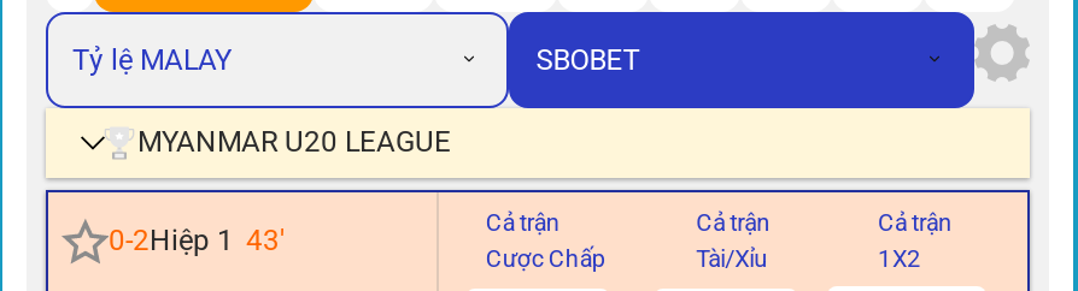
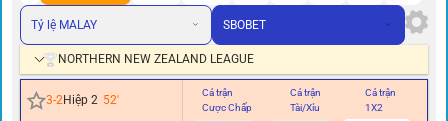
[137,124,451,158] MYANMAR U20 LEAGUE -> [58,52,254,66] NORTHERN NEW ZEALAND LEAGUE
[109,223,280,256] 0-2Hiệp 1 43 -> [46,93,117,107] 3-2Hiệp 2 52

